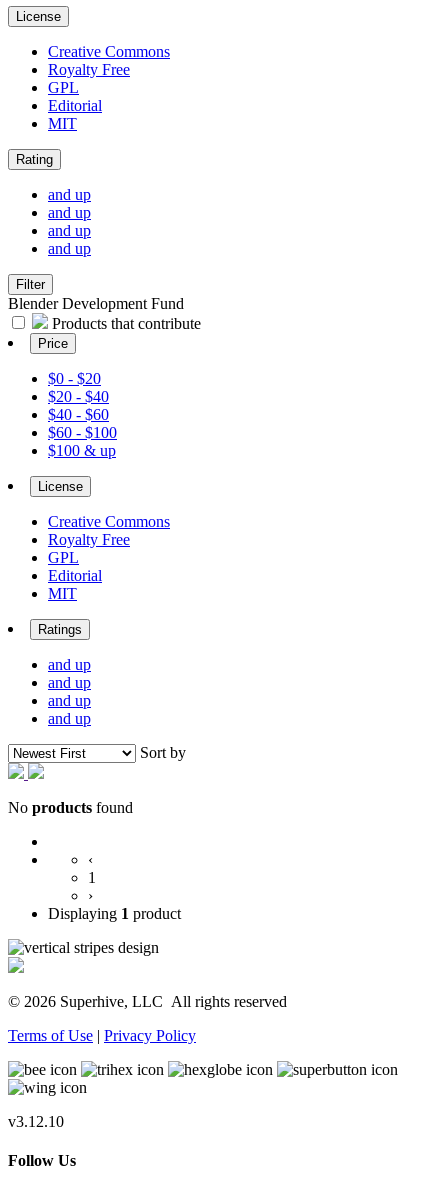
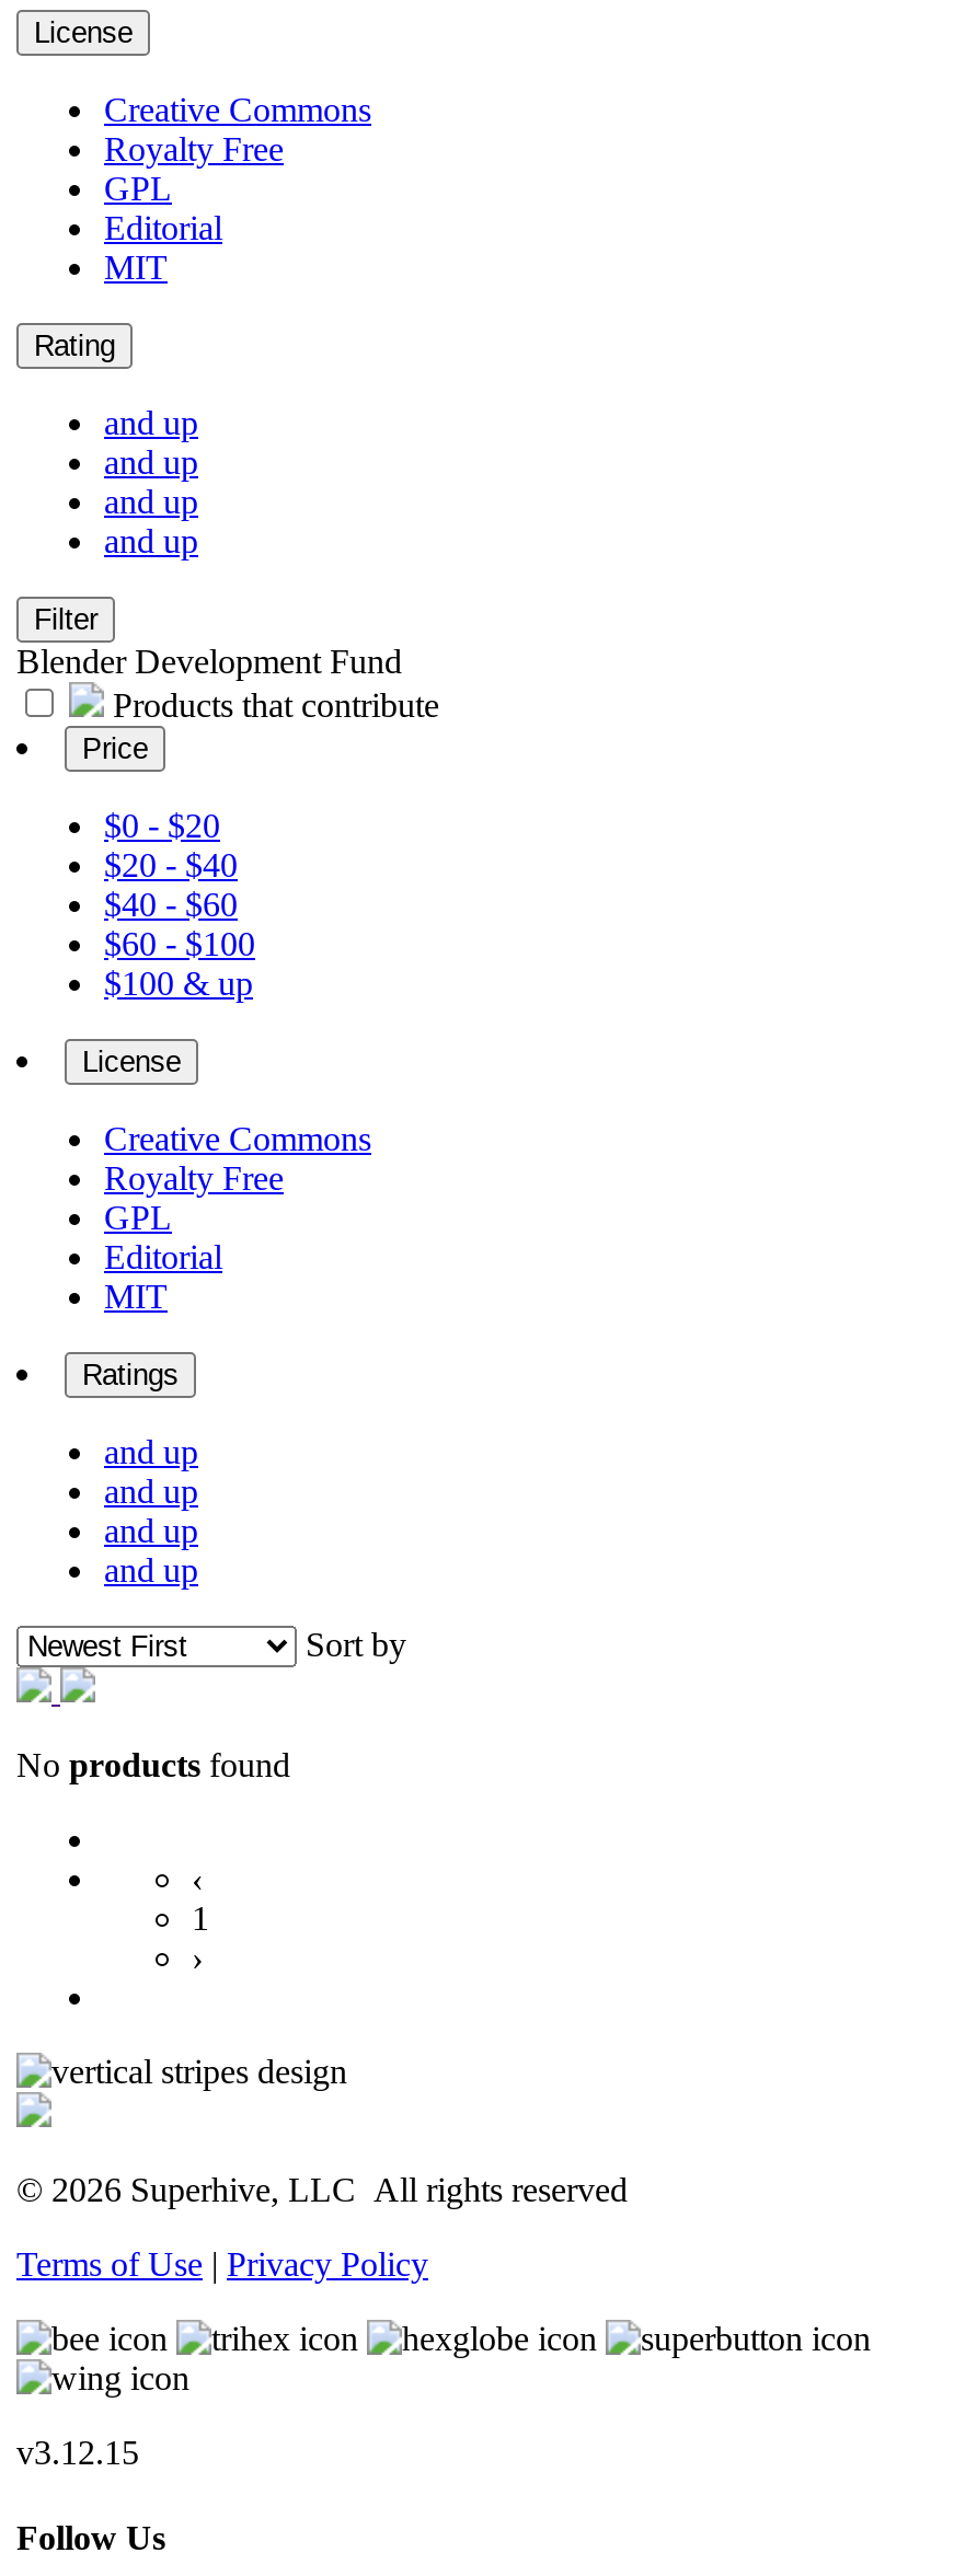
[48,905,181,922] Displaying 1 product -> none
[8,1113,64,1130] v3.12.10 -> [16,2434,139,2471] v3.12.15

